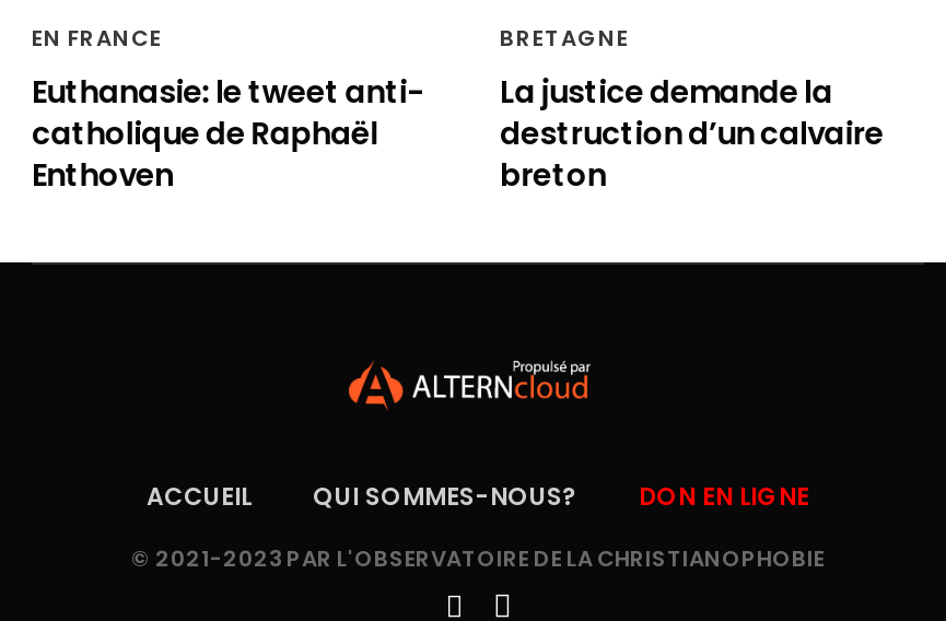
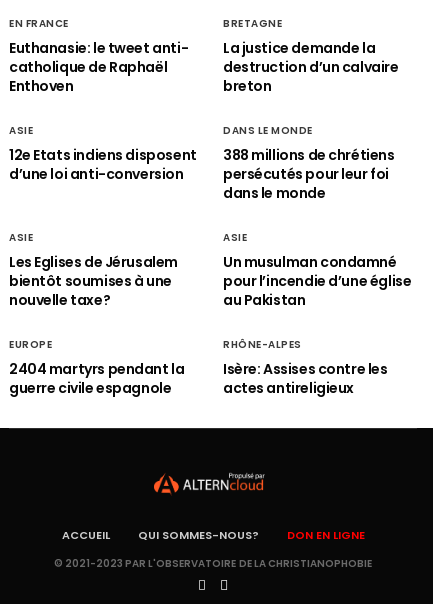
none -> [9,123,197,184] ASIE | 12e Etats indiens disposent | d’une loi anti-conversion
none -> [9,123,394,310] DANS LE MONDE | 388 millions de chrétiens | persécutés pour leur foi | dans le monde | ASIE | Les Eglises de Jérusalem | bientôt soumises à une | nouvelle taxe?
none -> [9,230,411,398] ASIE | Un musulman condamné | pour l’incendie d’une église | au Pakistan | EUROPE | 2404 martyrs pendant la | guerre civile espagnole
none -> [223,337,387,398] RHÔNE-ALPES | Isère: Assises contre les | actes antireligieux

